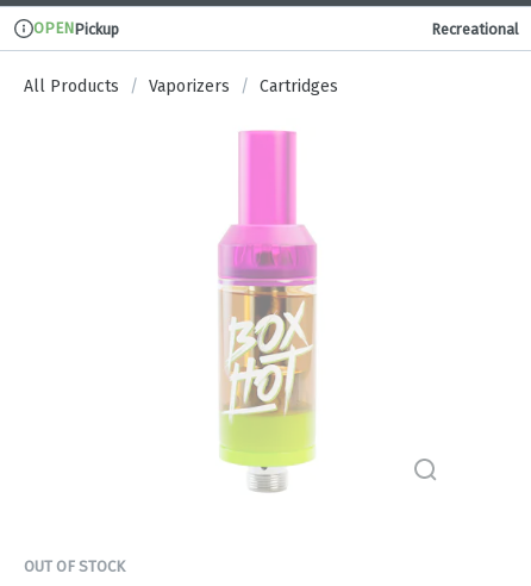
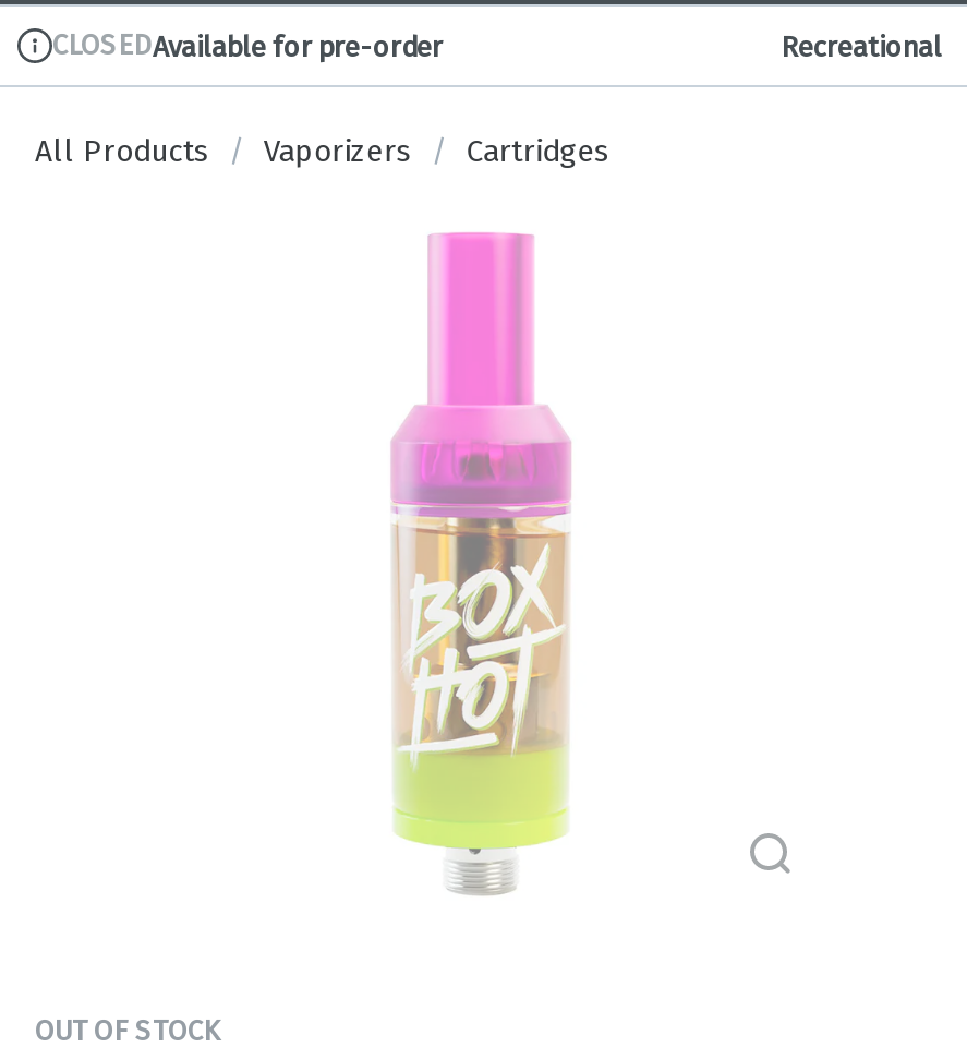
[33,19,119,38] OPENPickup -> [52,28,443,62] CLOSEDAvailable for pre-order

